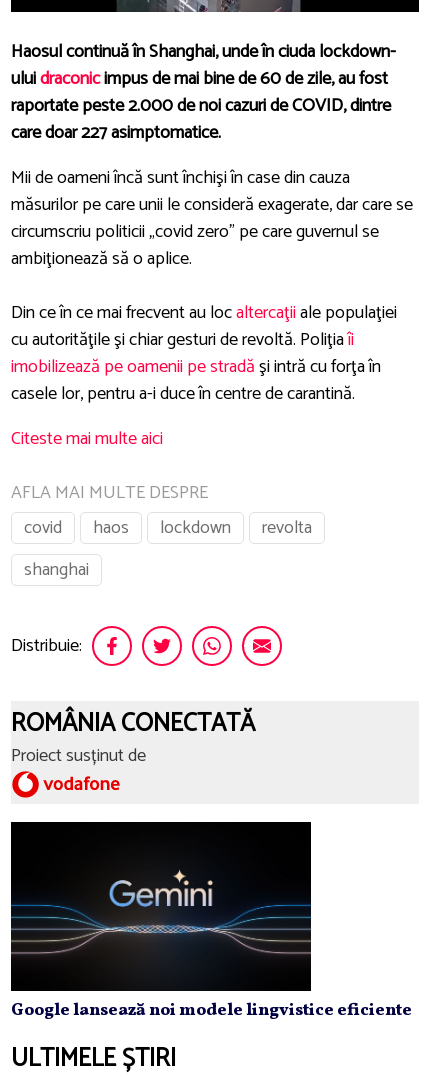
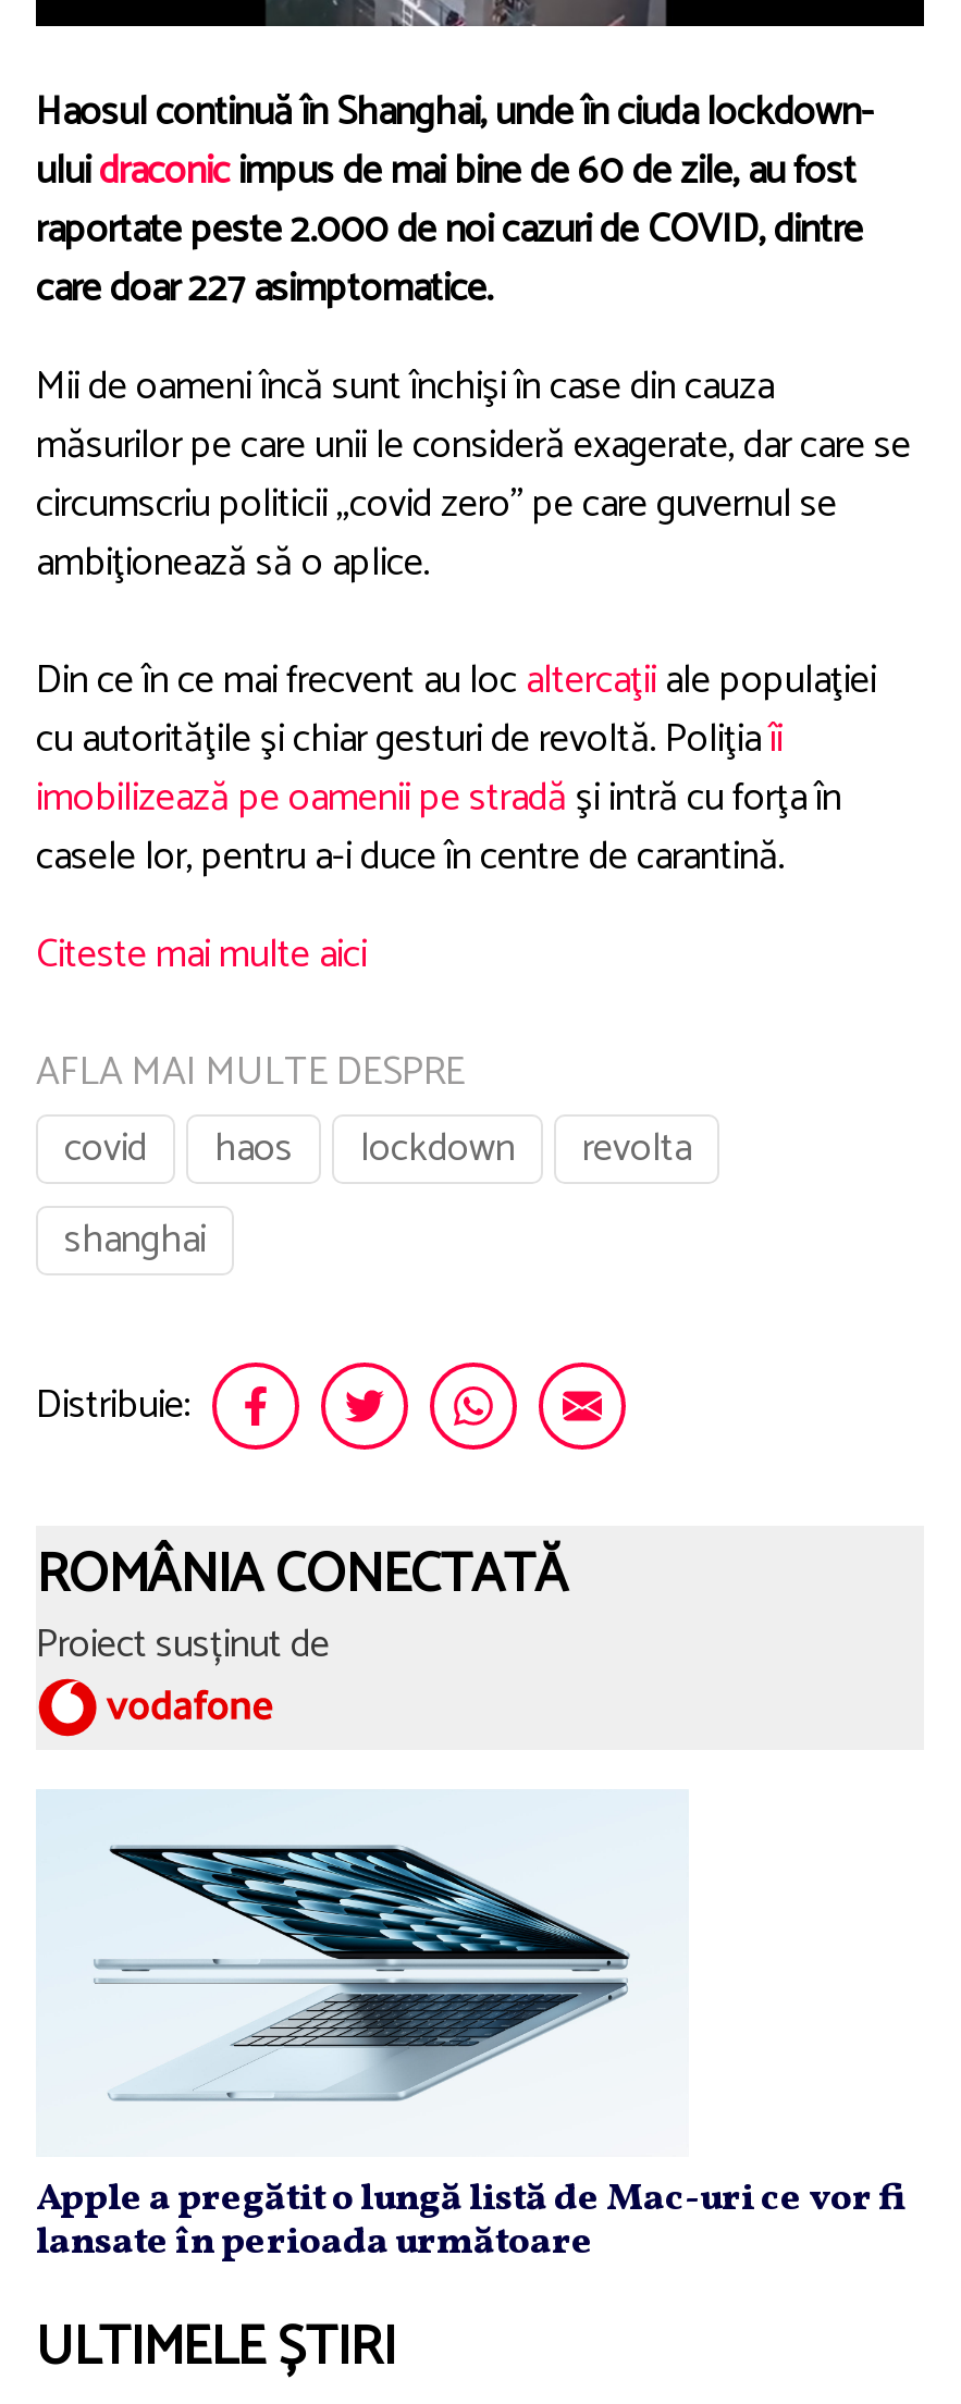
[10,821,412,1022] [image] | Google lansează noi modele lingvistice eficiente -> [36,1796,907,2268] [image] | Apple a pregătit o lungă listă de Mac-uri ce vor fi | lansate în perioada următoare

